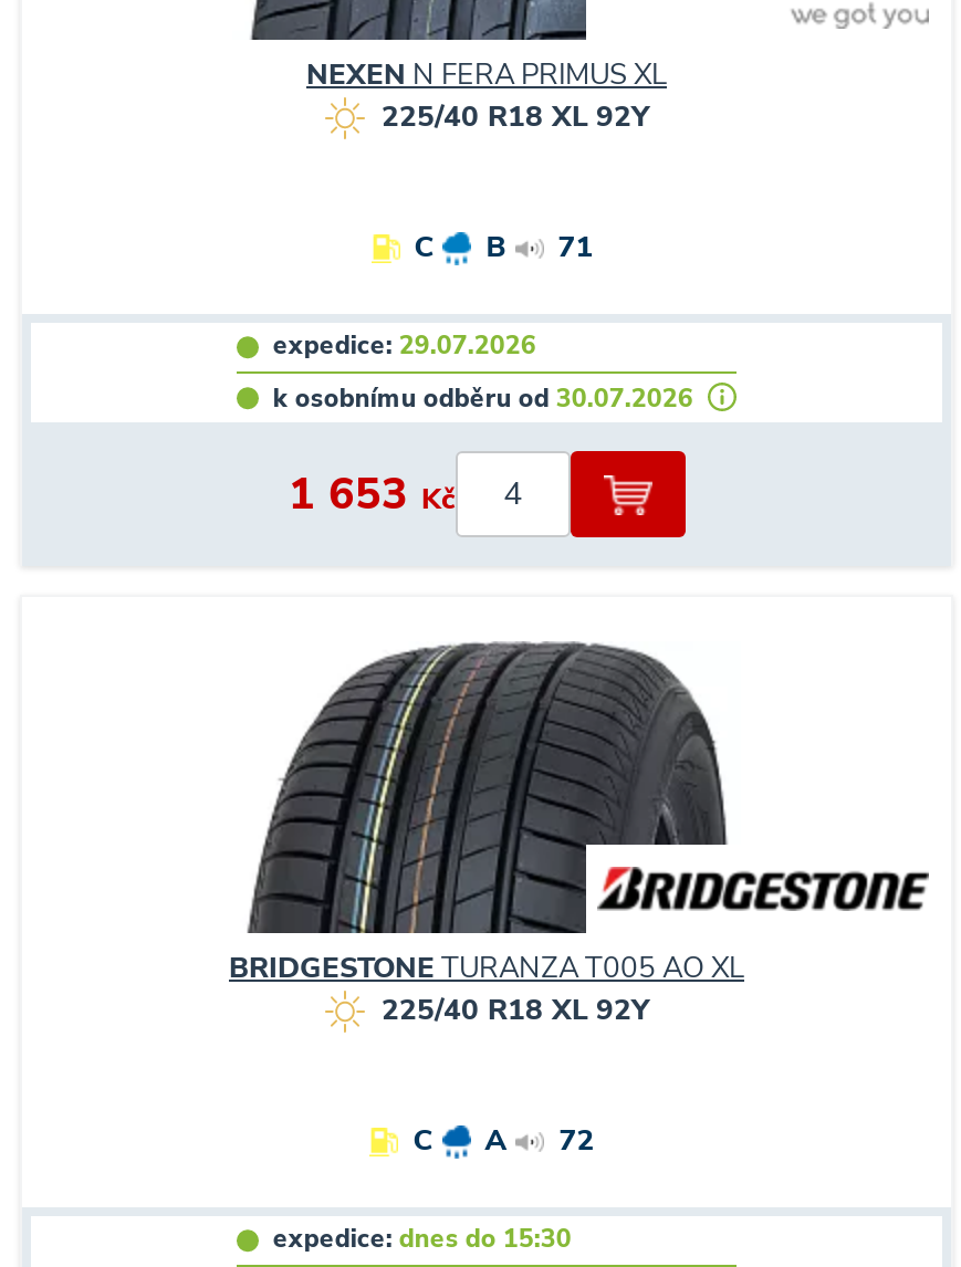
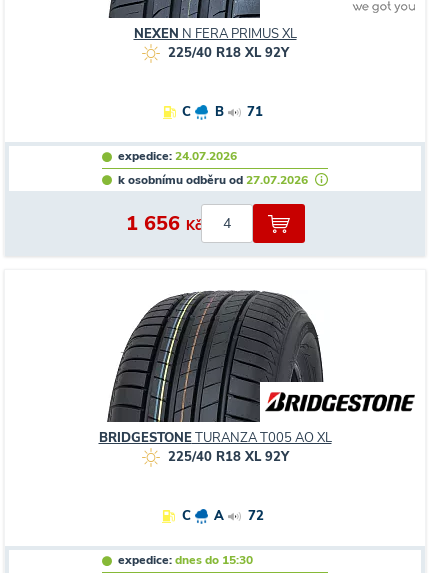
[273,328,536,364] expedice: 29.07.2026 -> [118,148,237,164] expedice: 24.07.2026
[273,380,693,415] k osobnímu odběru od 30.07.2026 -> [118,172,308,188] k osobnímu odběru od 27.07.2026
[289,464,455,524] 1 653 Kč -> [125,210,200,237] 1 656 Kč

